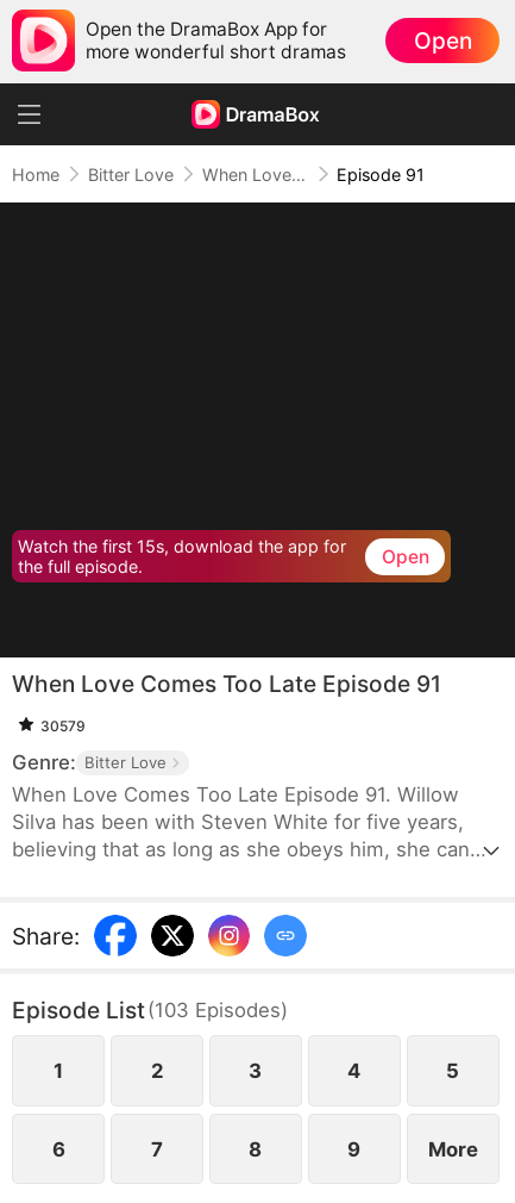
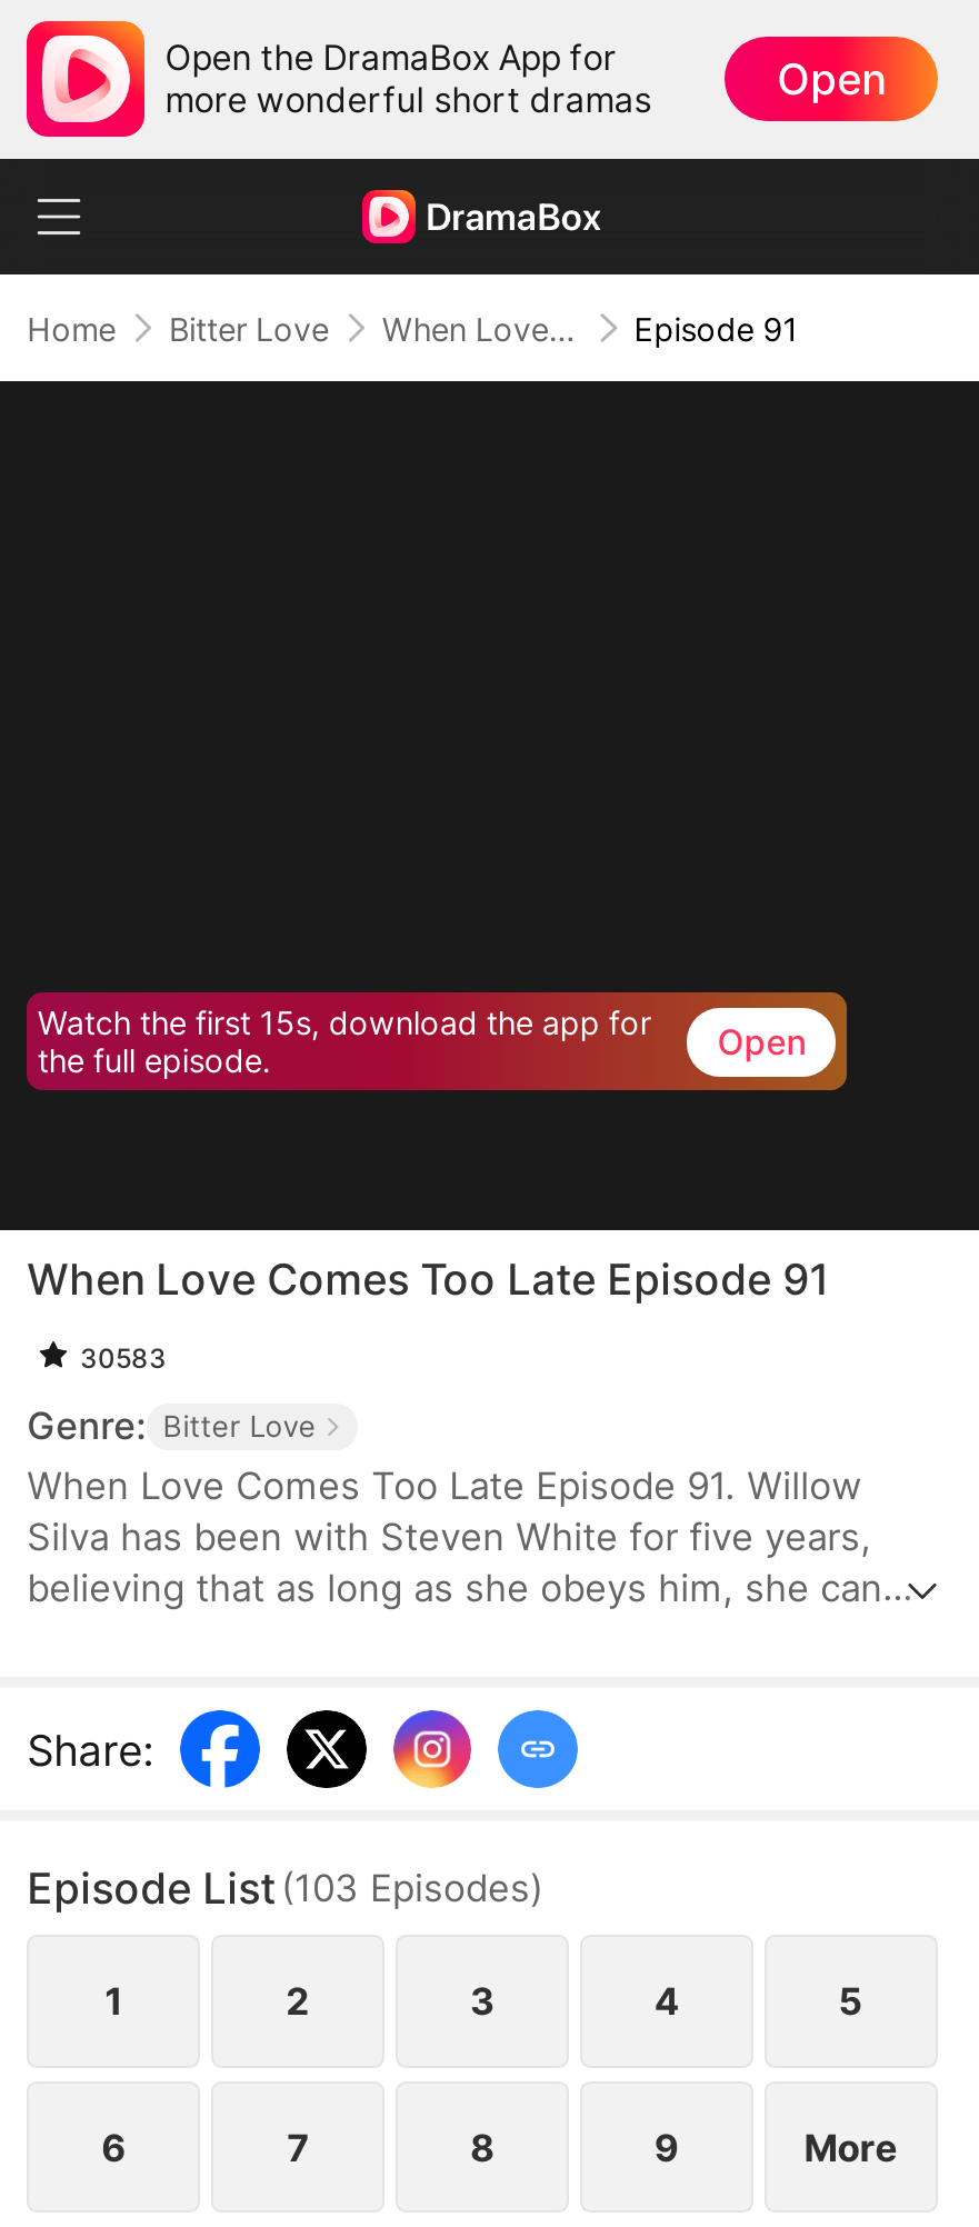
[40,717,86,735] 30579 -> [80,1341,167,1374] 30583

